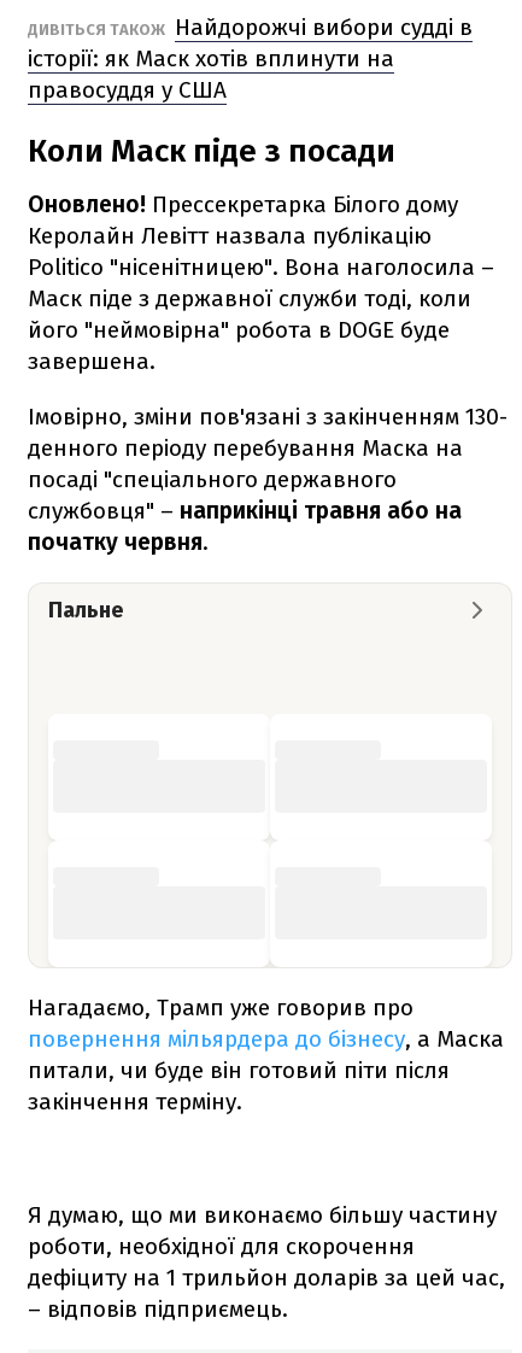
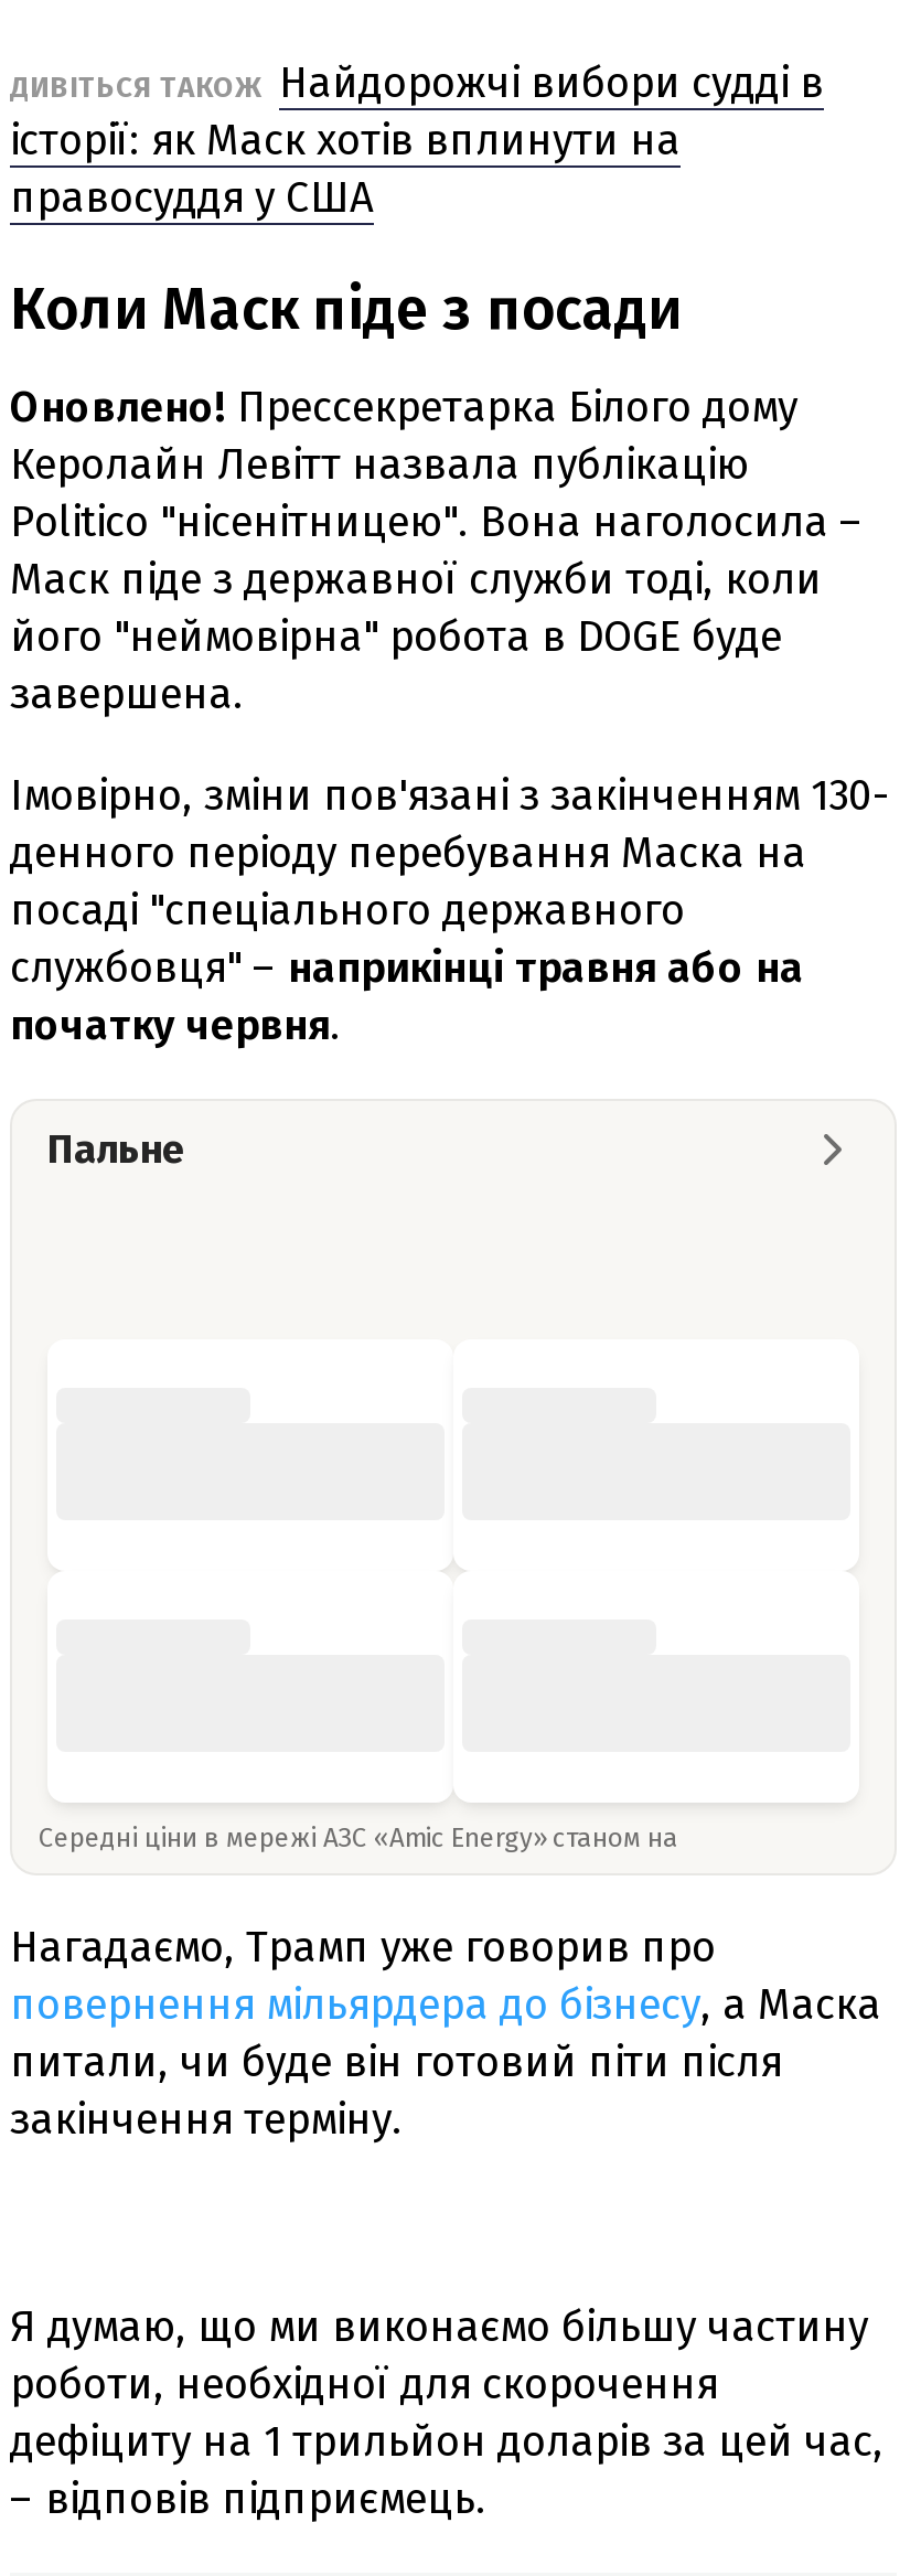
none -> [39,1822,685,1853] Середні ціни в мережі АЗС «Amic Energy» станом на

